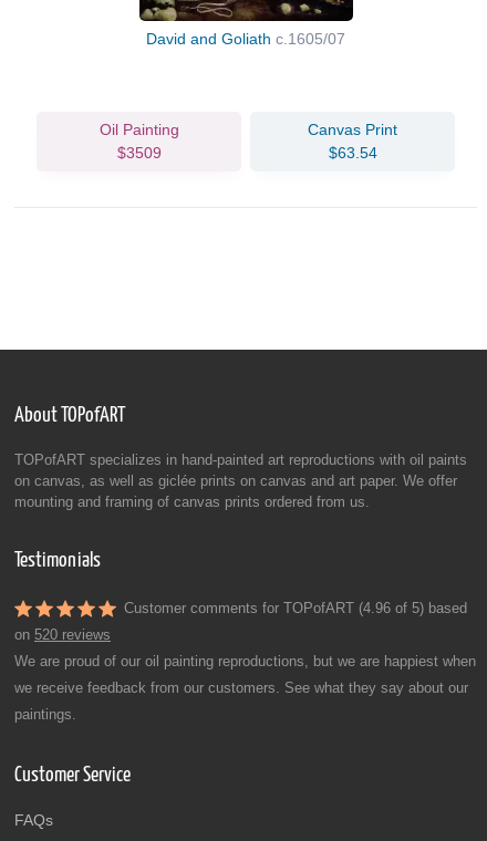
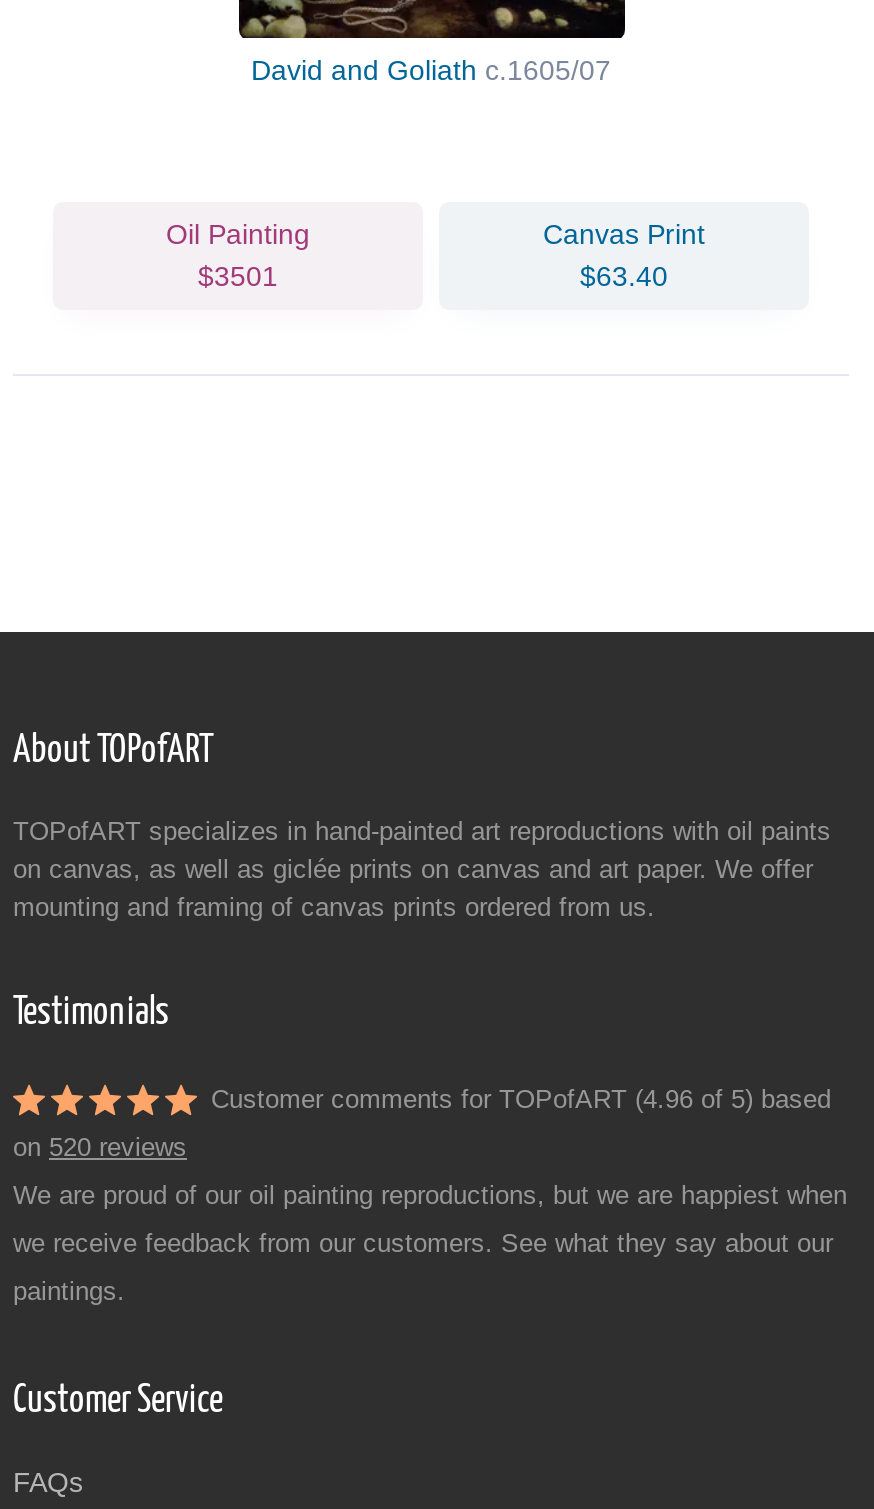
[117,144,161,162] $3509 -> [198,260,278,292] $3501
[328,144,377,162] $63.54 -> [580,260,668,292] $63.40

